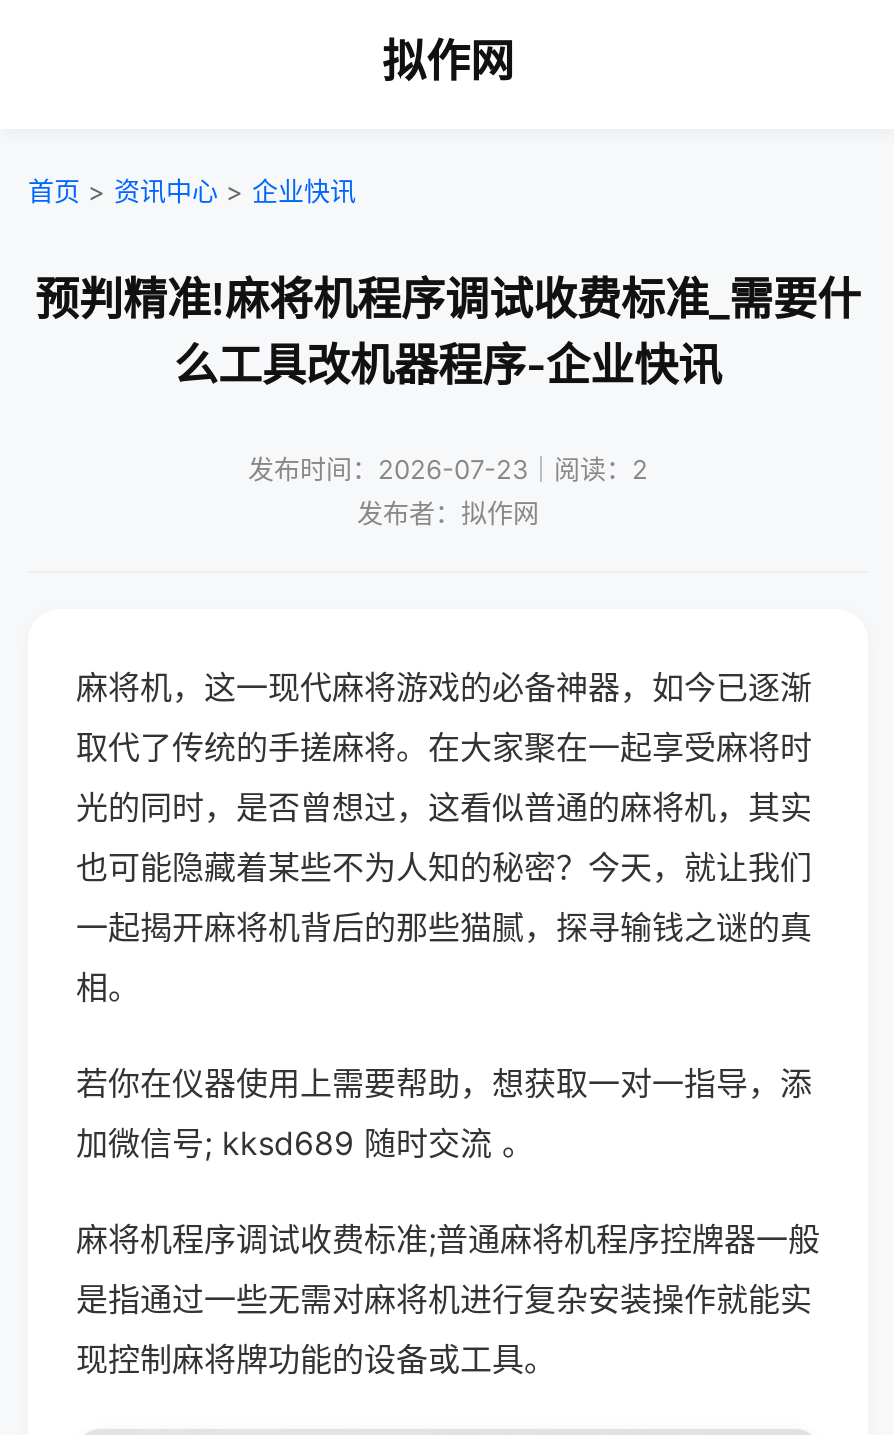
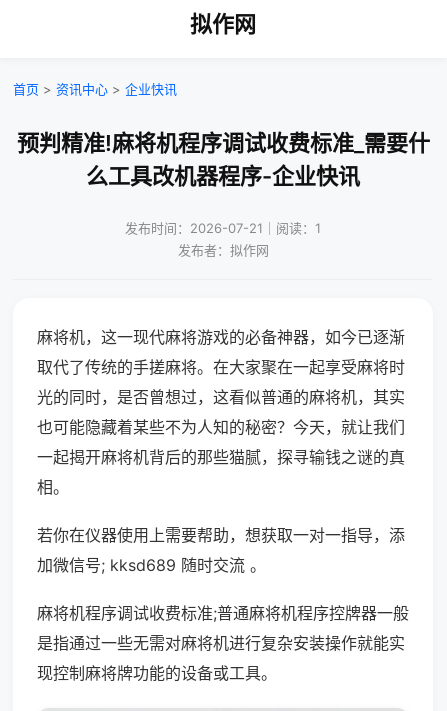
[248,453,648,485] 发布时间：2026-07-23｜阅读：2 -> [125,220,321,236] 发布时间：2026-07-21｜阅读：1

